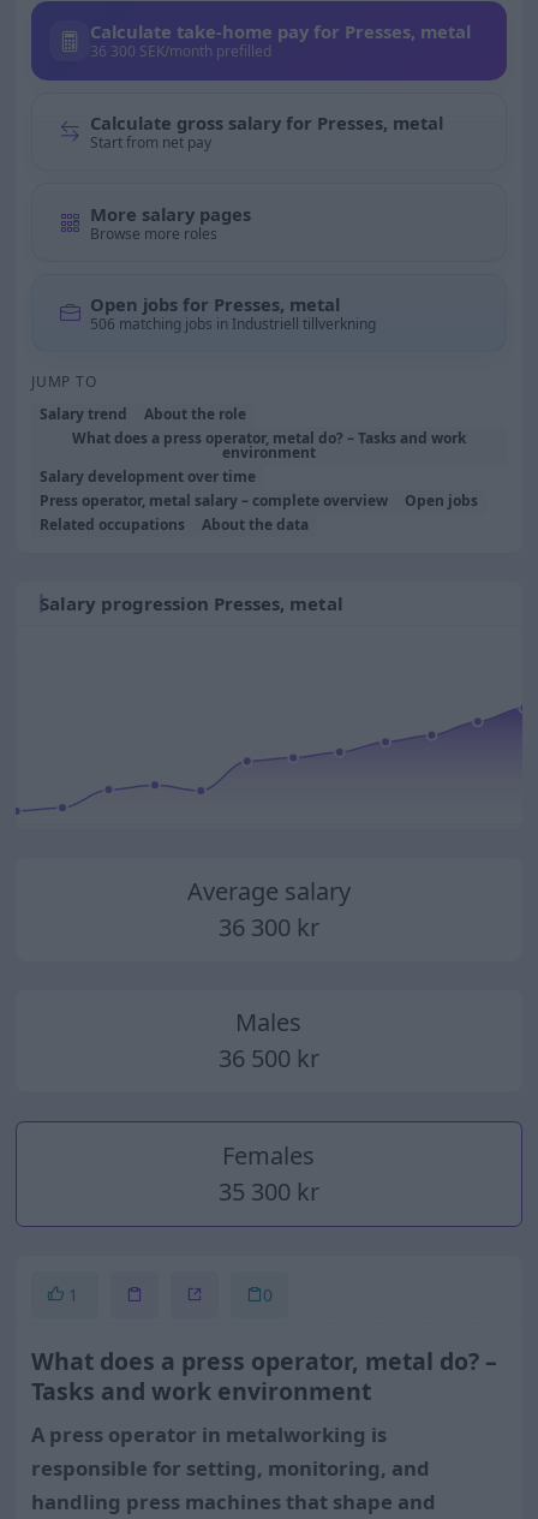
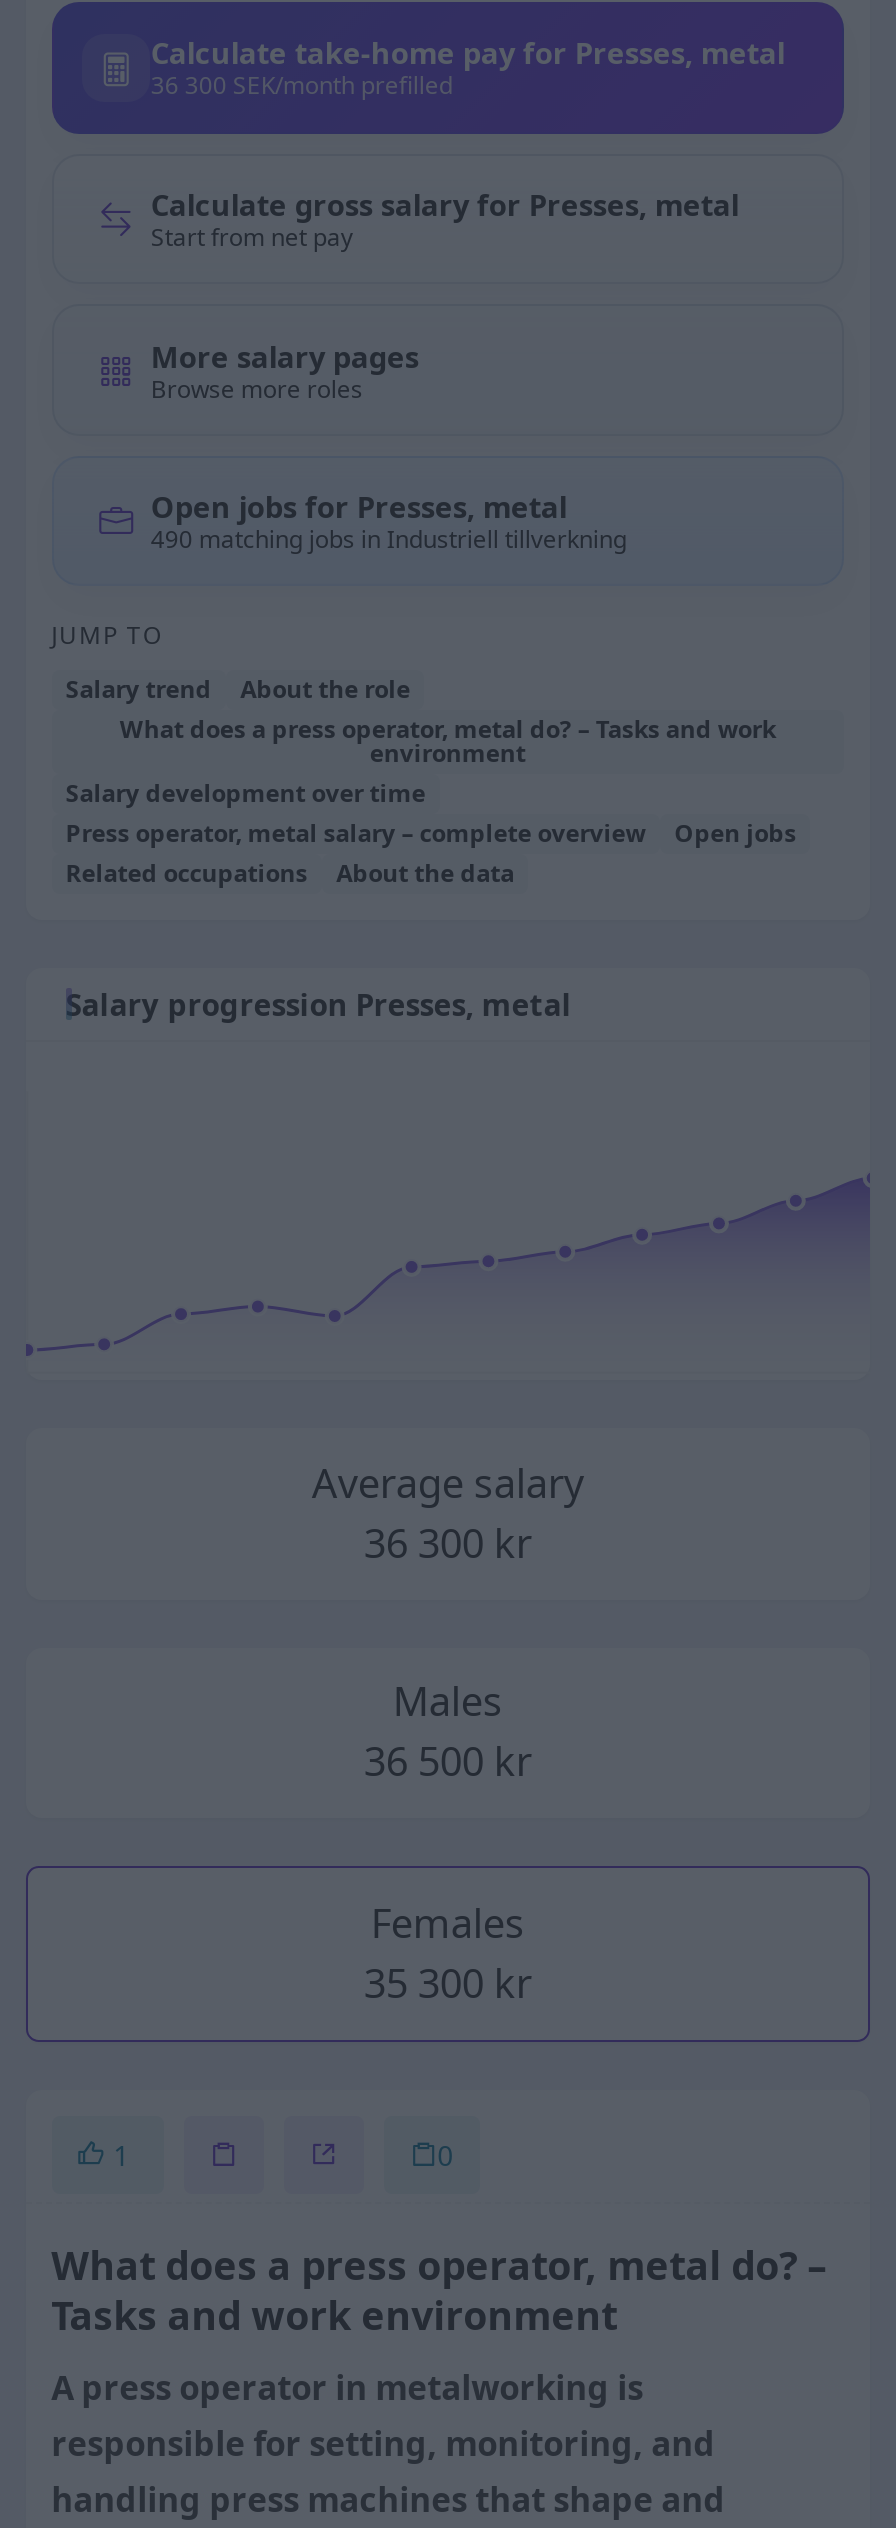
[91,314,376,334] 506 matching jobs in Industriell tillverkning -> [151,522,627,556] 490 matching jobs in Industriell tillverkning

